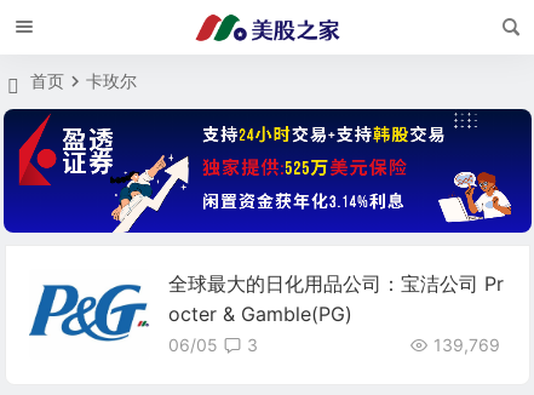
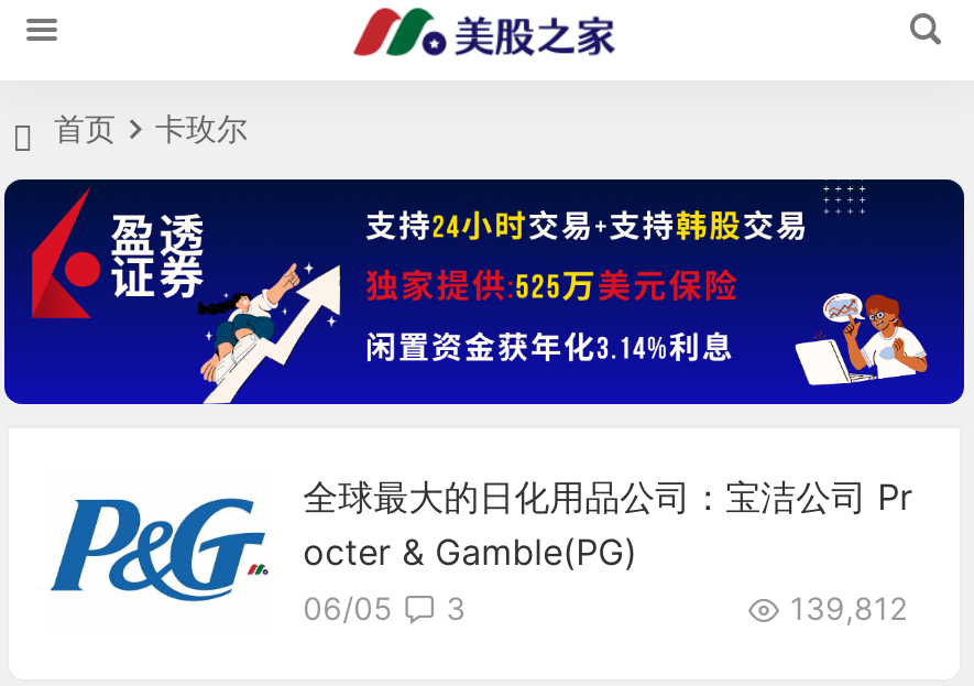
[433,335,500,355] 139,769 -> [790,590,907,627] 139,812

